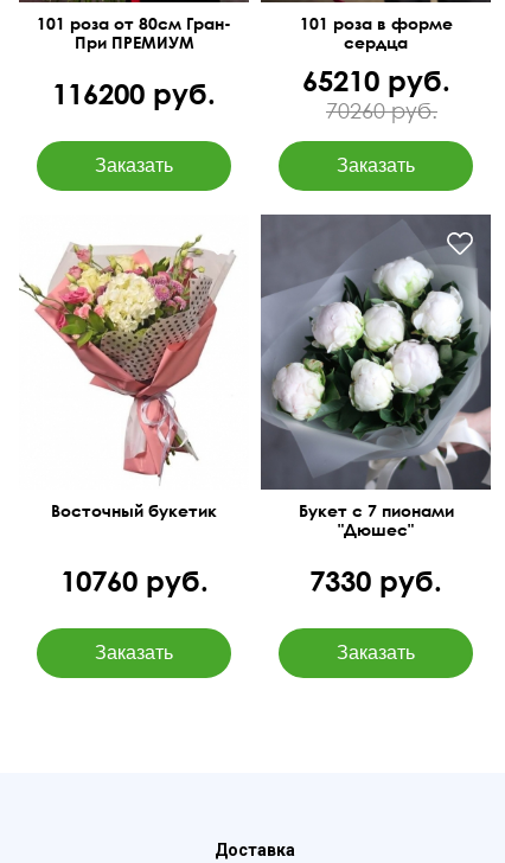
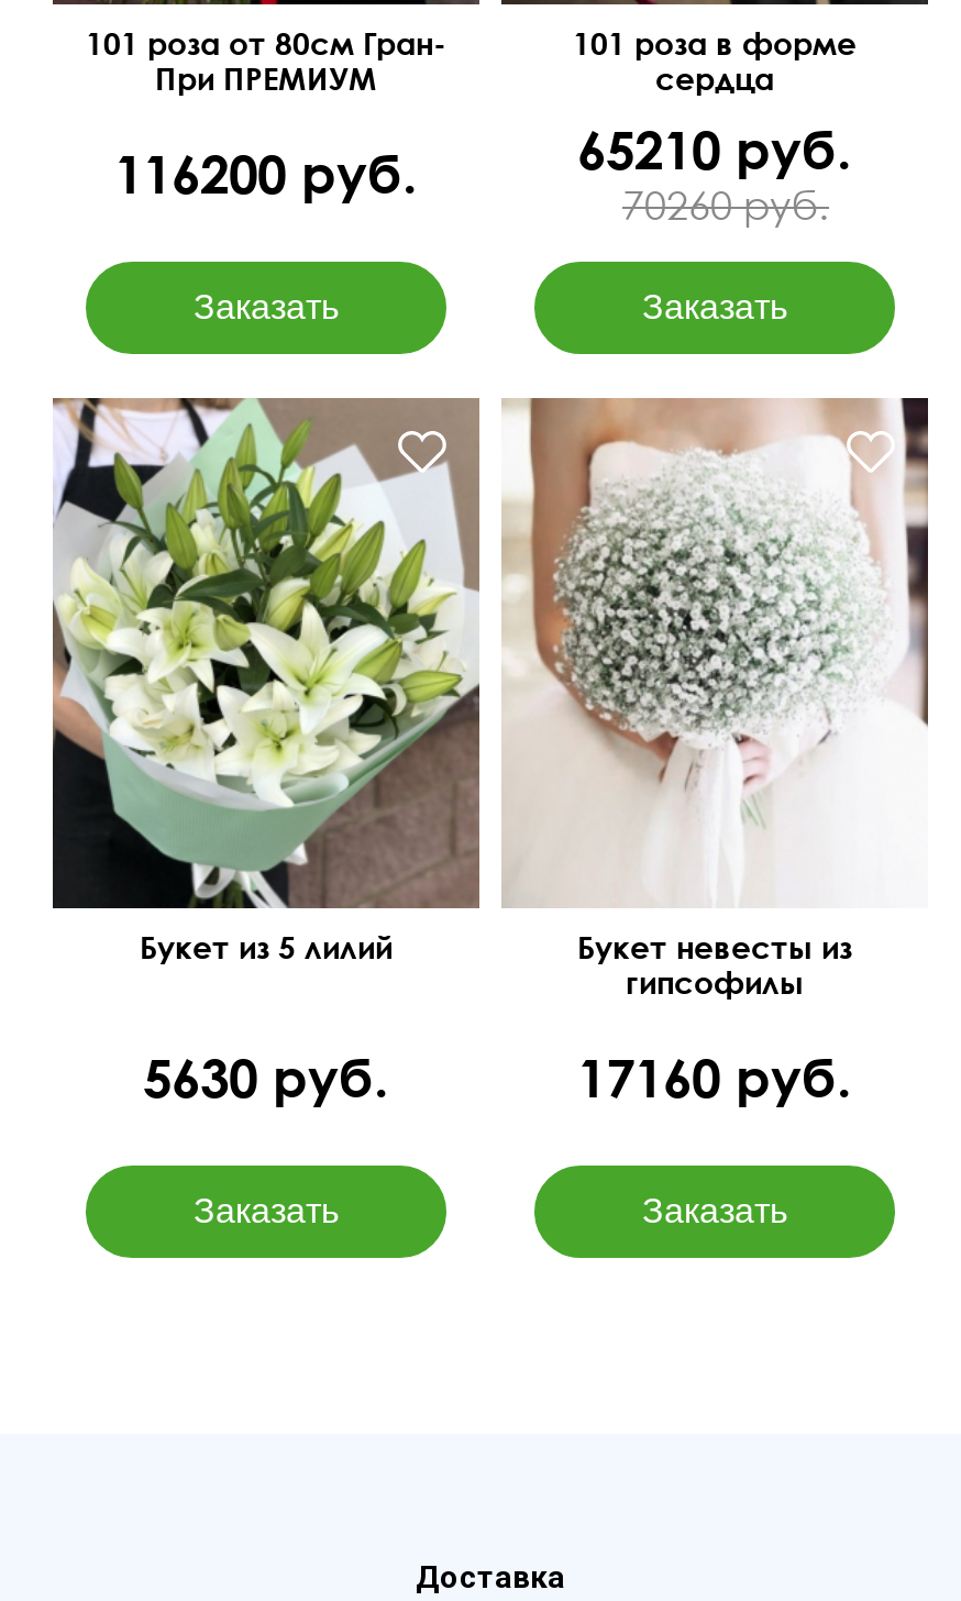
[19,215,249,520] [image] | Восточный букетик -> [51,396,482,965] [image] | Букет из 5 лилий
[260,213,492,539] [image] | Букет с 7 пионами | "Дюшес" -> [501,396,928,1000] [image] | Букет невесты из | гипсофилы
[60,564,208,598] 10760 руб. -> [143,1045,389,1109] 5630 руб.
[309,564,442,598] 7330 руб. -> [577,1045,852,1109] 17160 руб.

